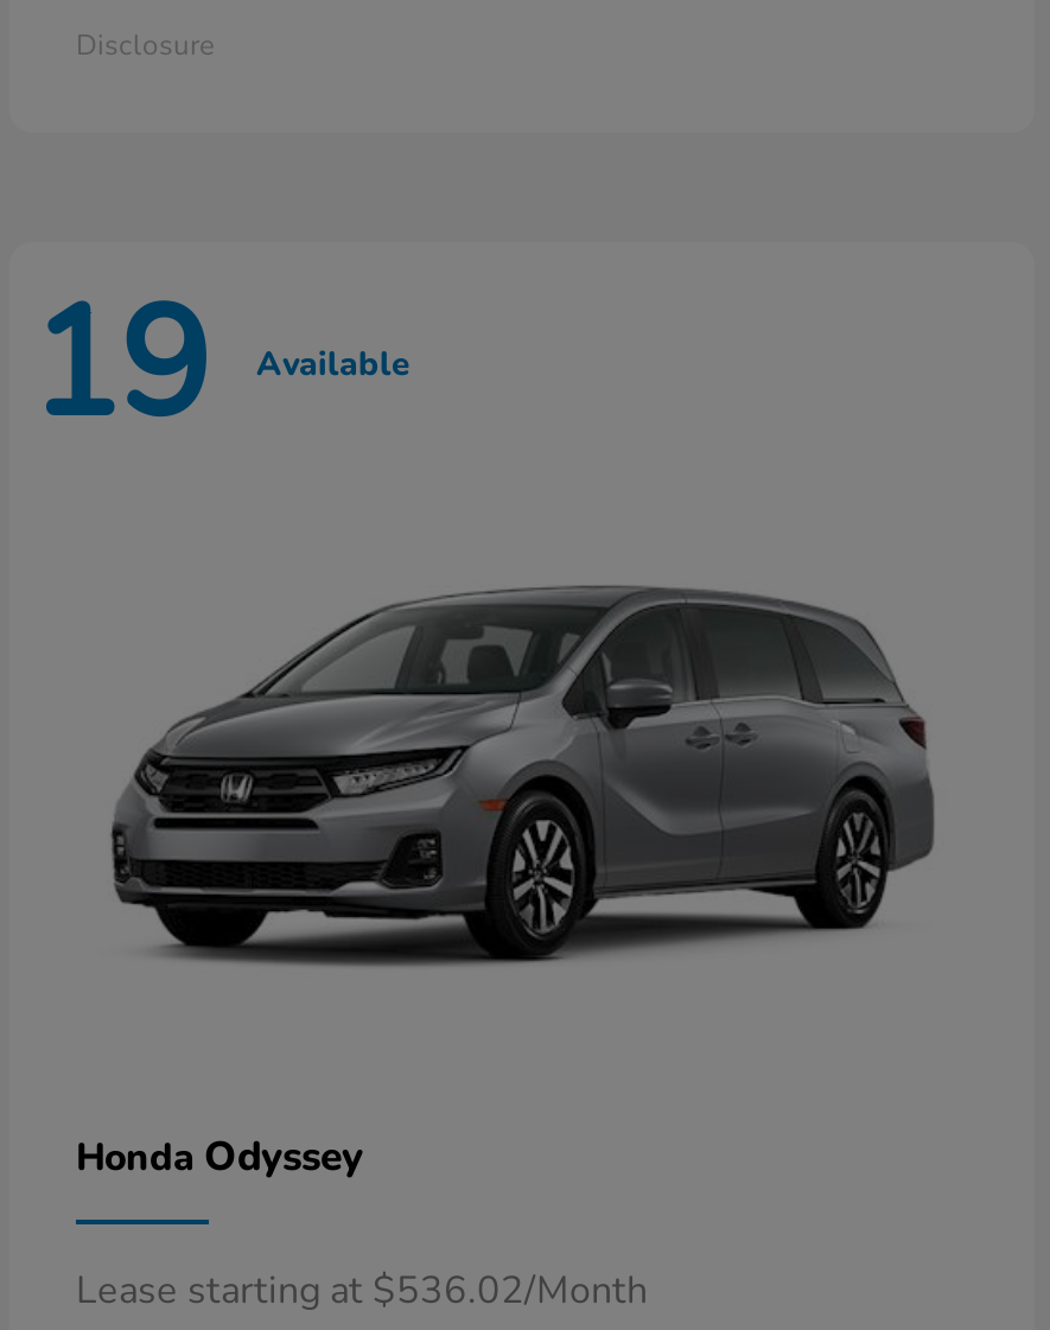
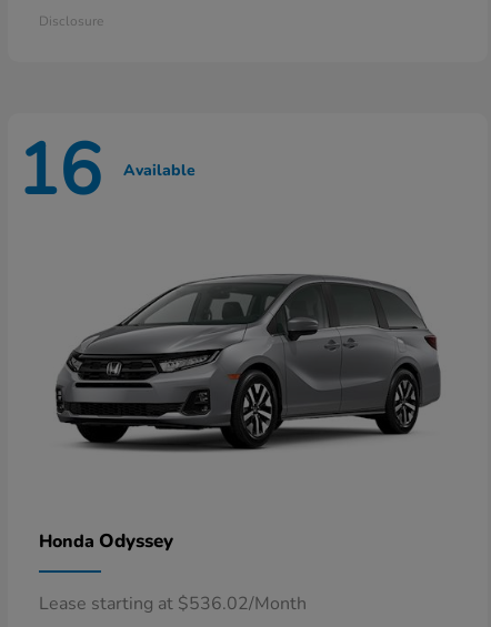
[28,261,411,470] 19 Available -> [17,122,196,220] 16 Available

